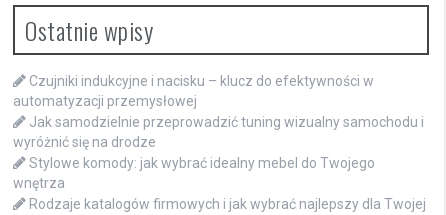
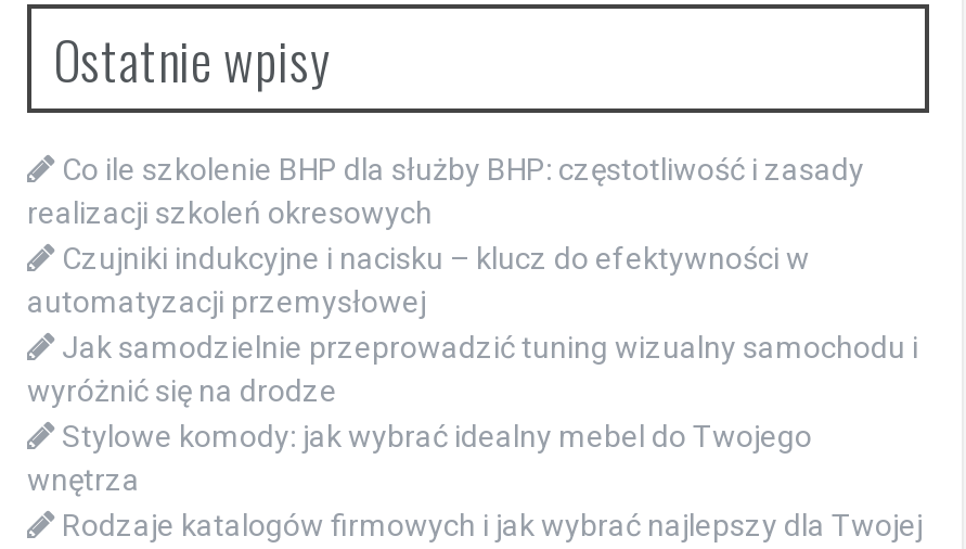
none -> [27,152,864,230] Co ile szkolenie BHP dla służby BHP: częstotliwość i zasady | realizacji szkoleń okresowych

